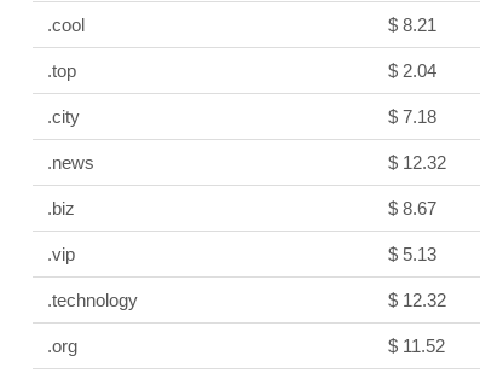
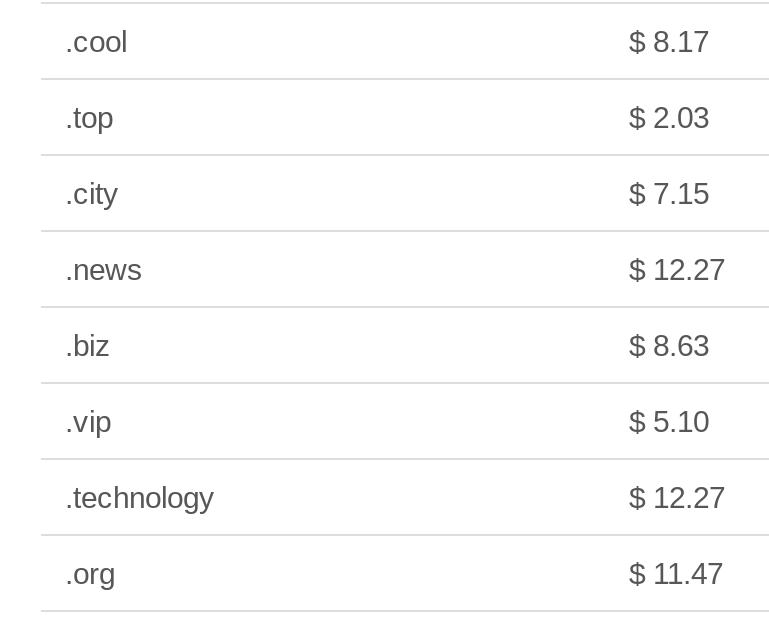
[388,14,436,35] $ 8.21 -> [629,24,709,58] $ 8.17
[388,60,436,81] $ 2.04 -> [629,100,709,134] $ 2.03
[388,106,436,127] $ 7.18 -> [629,176,709,210] $ 7.15
[388,152,446,173] $ 12.32 -> [629,252,725,286] $ 12.27
[388,198,436,218] $ 8.67 -> [629,328,709,362] $ 8.63
[388,244,436,264] $ 5.13 -> [629,404,709,438] $ 5.10
[388,290,446,310] $ 12.32 -> [629,480,725,514] $ 12.27
[388,336,445,356] $ 11.52 -> [629,556,723,590] $ 11.47

